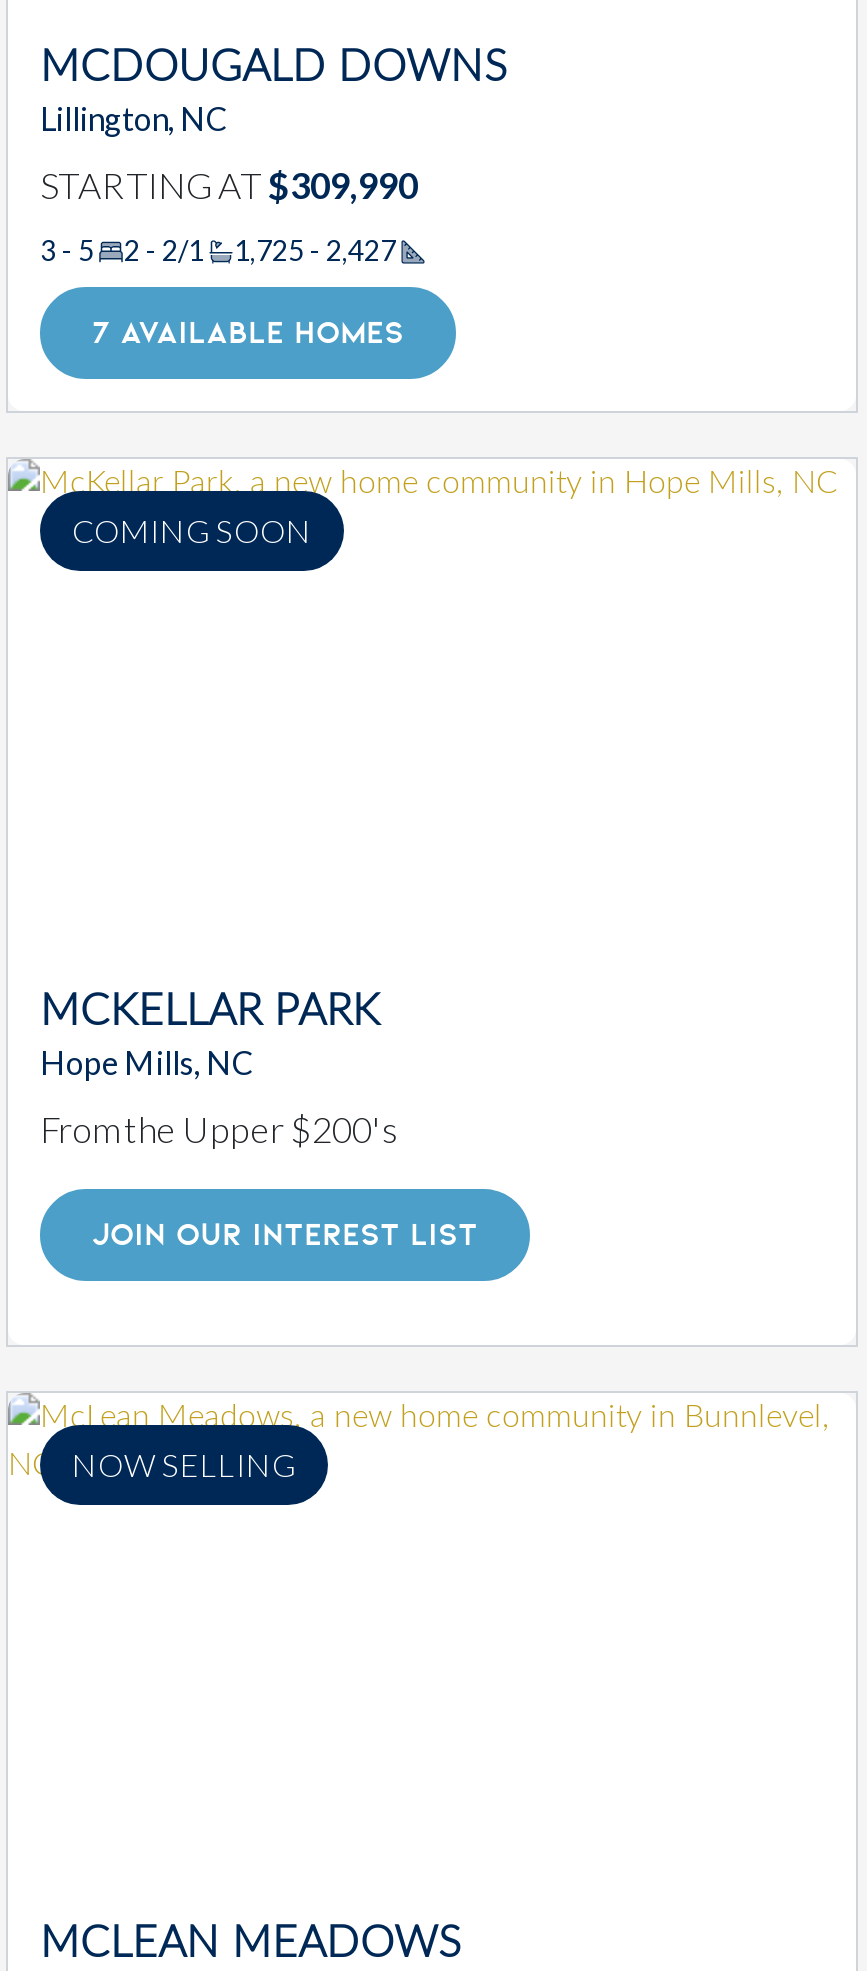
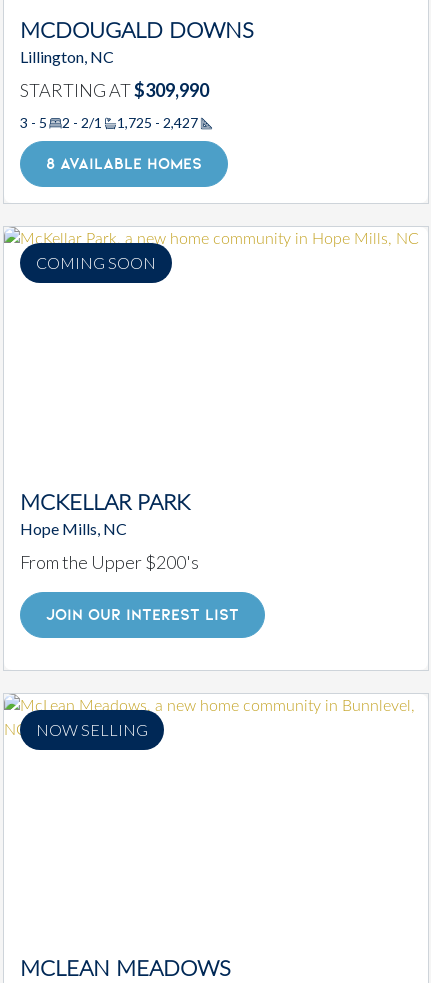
[92,313,404,351] 7 AVAILABLE HOMES -> [46,154,202,173] 8 AVAILABLE HOMES

